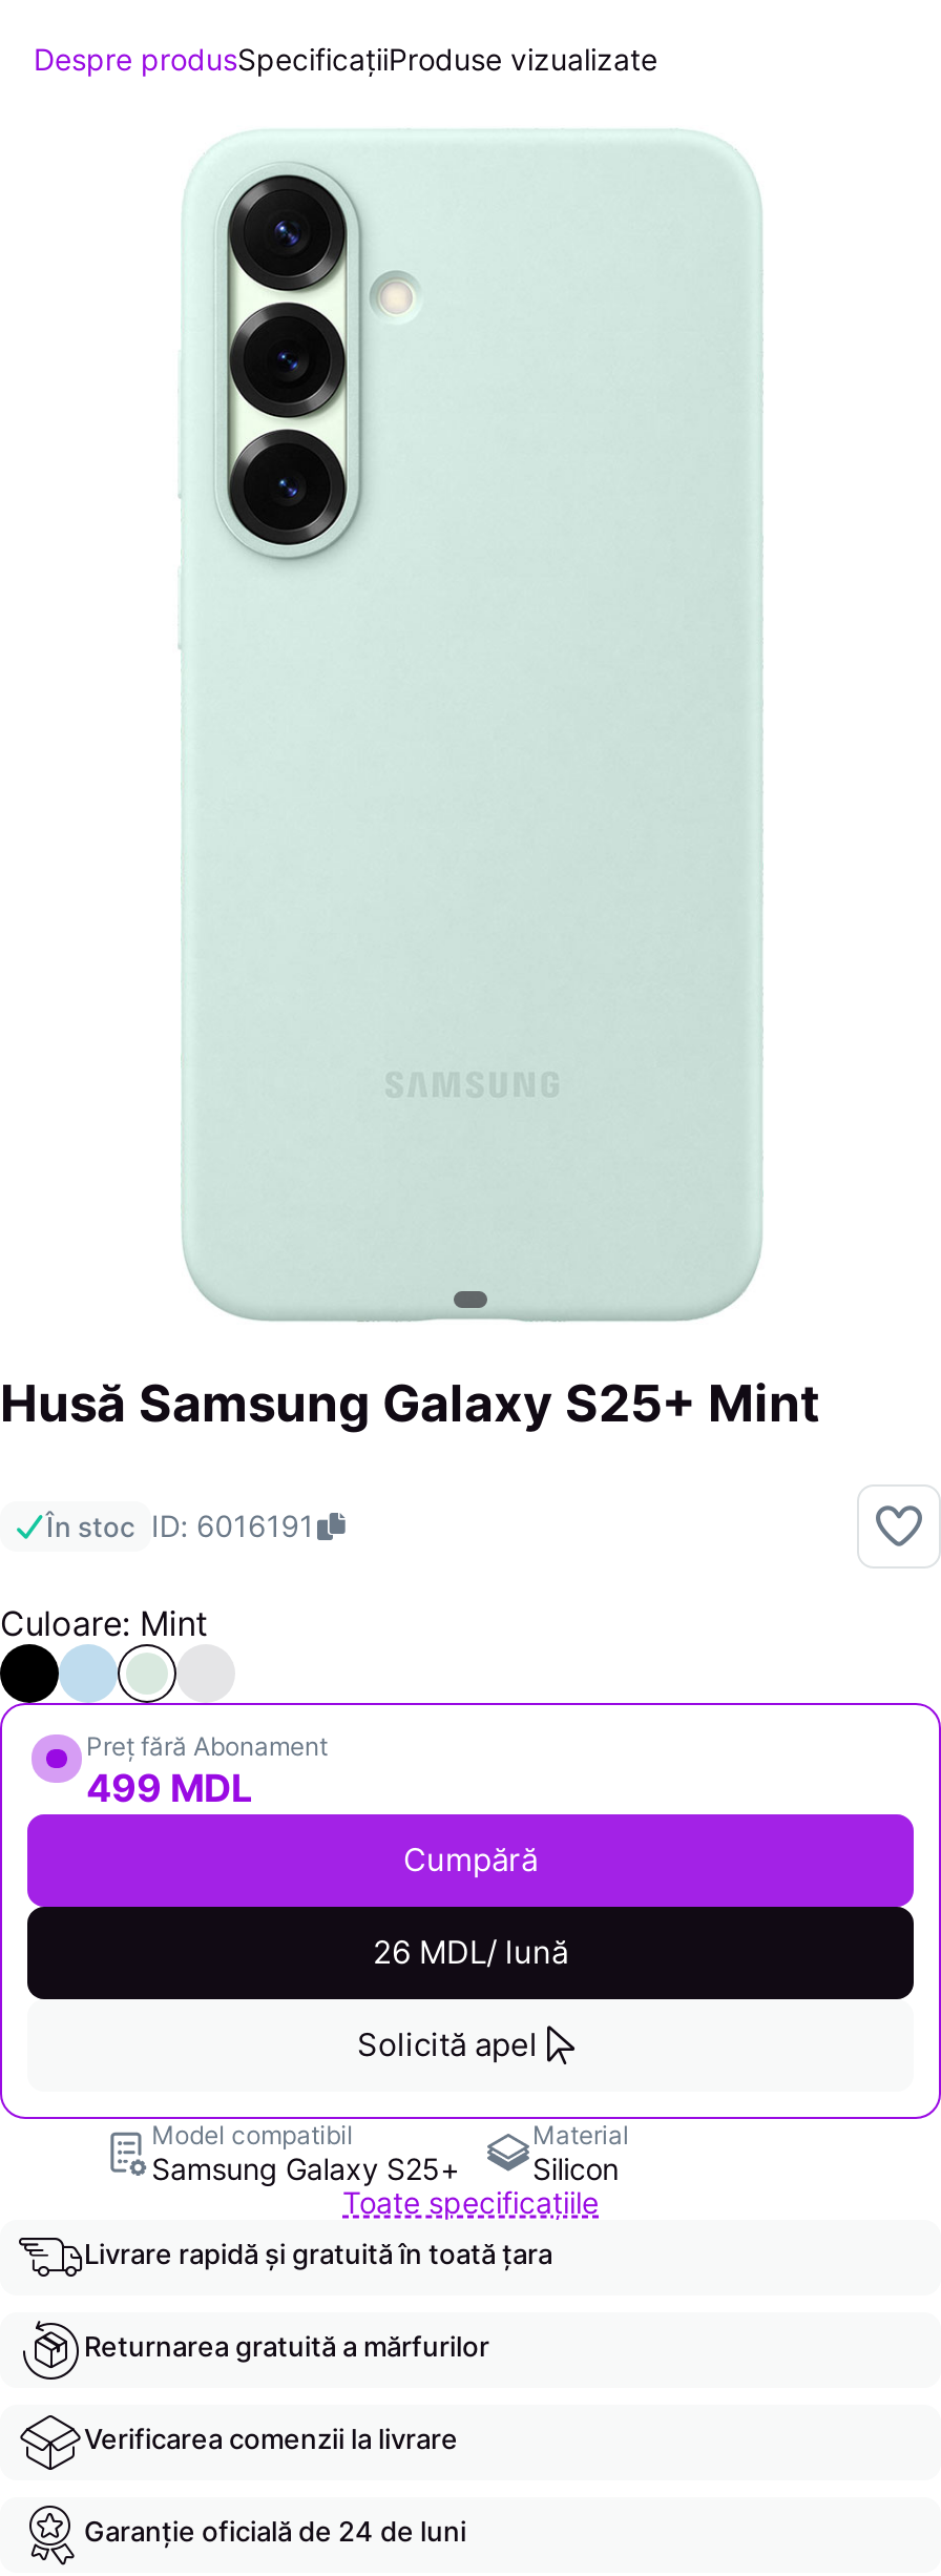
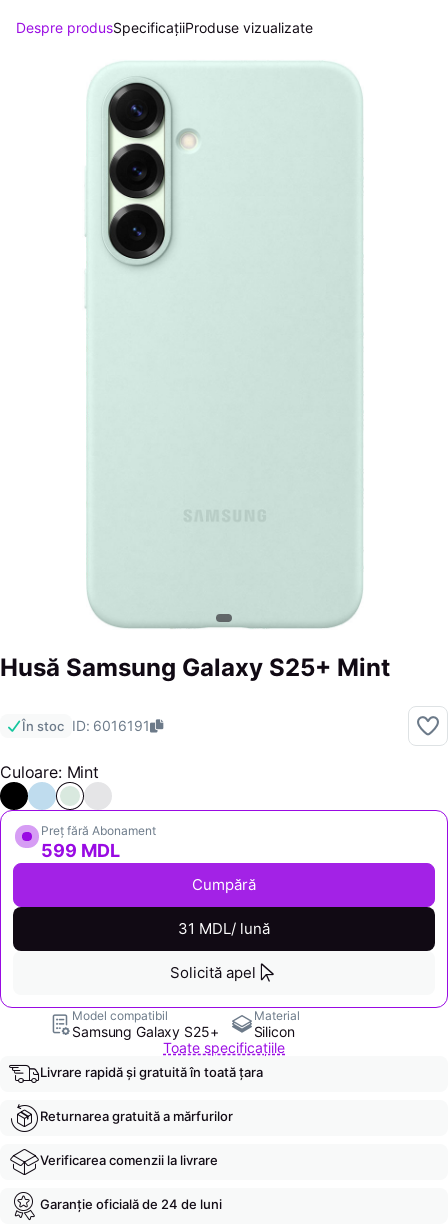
[86,1765,252,1810] 499 MDL -> [41,840,120,861] 599 MDL
[373,1931,568,1971] 26 MDL/ lună -> [178,919,270,938] 31 MDL/ lună

